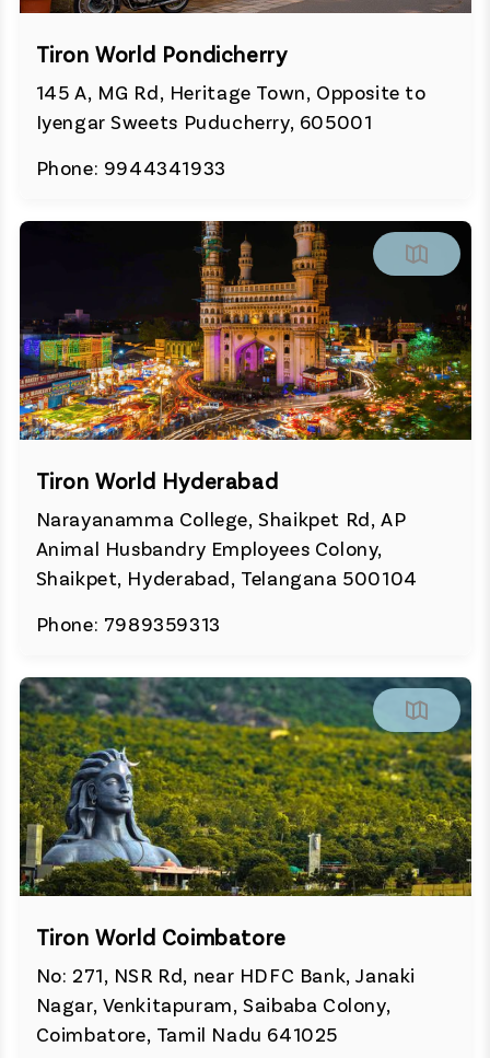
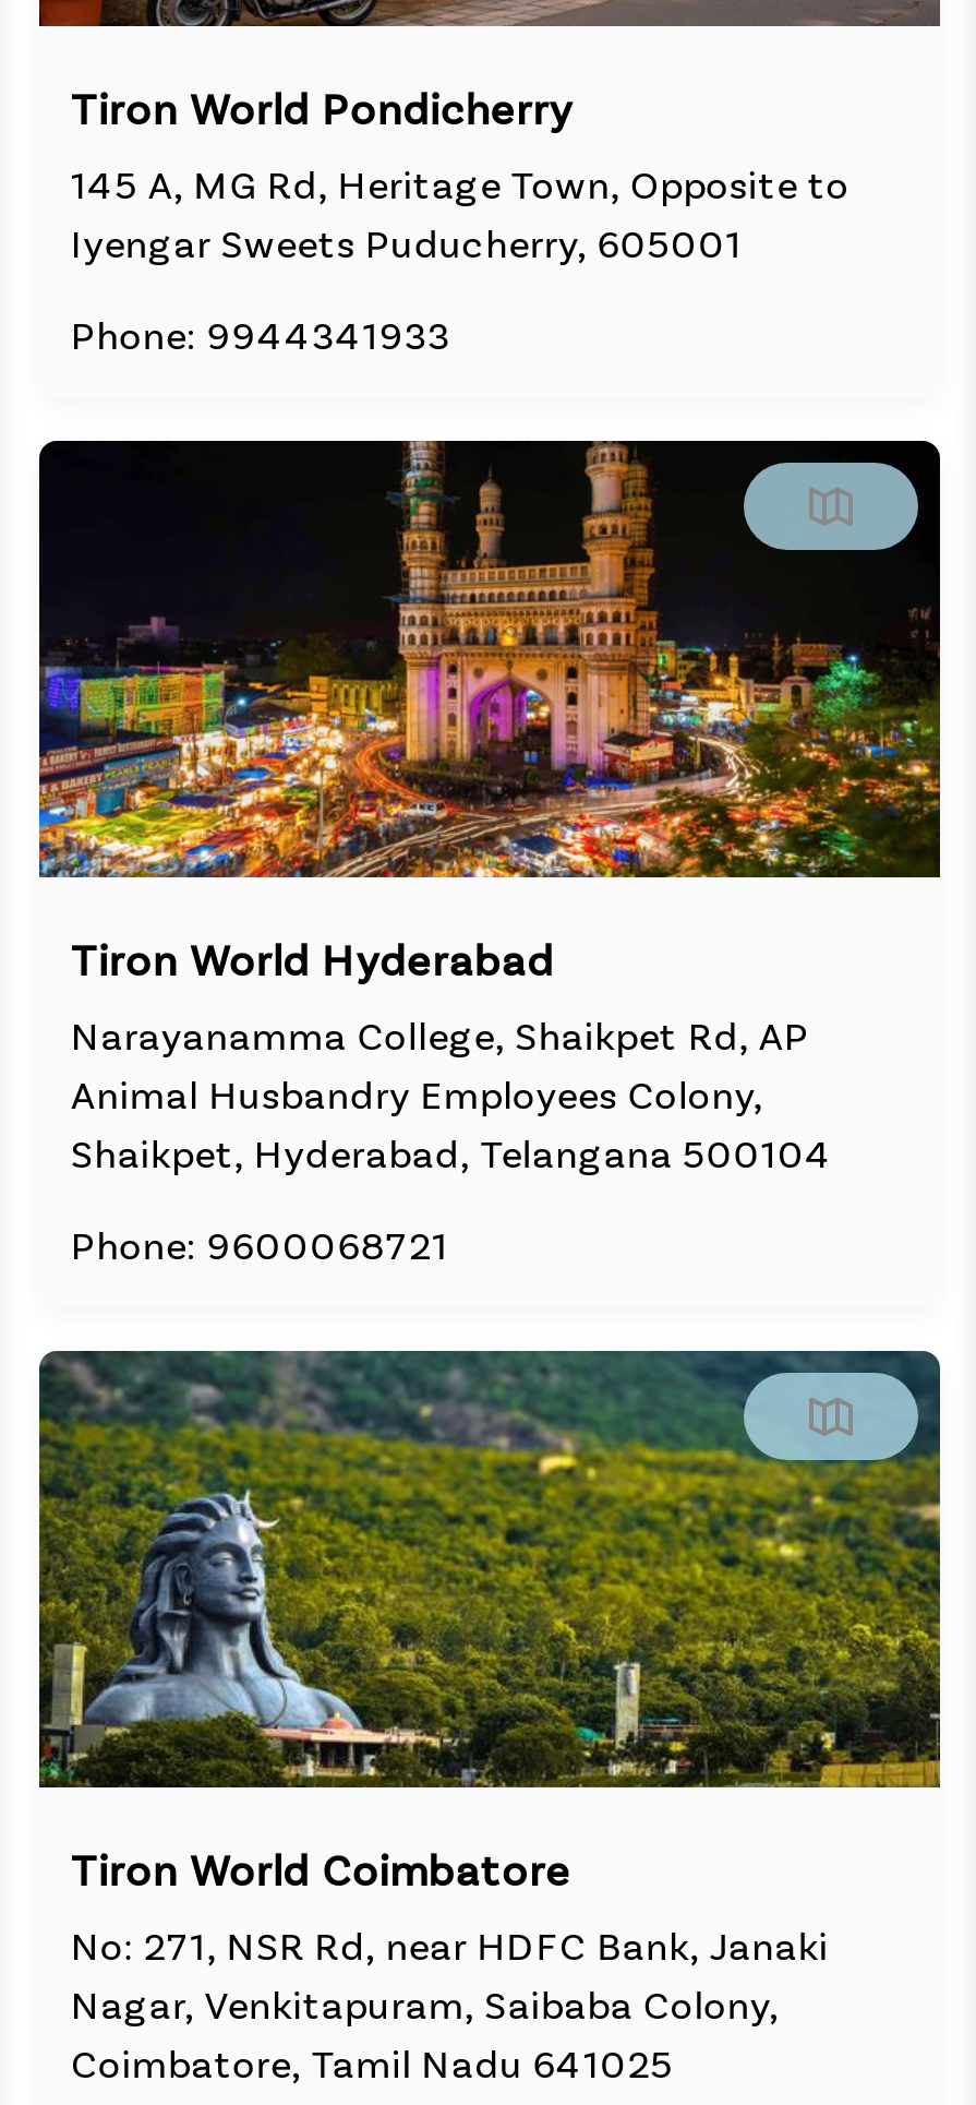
[36,612,221,636] Phone: 7989359313 -> [71,1220,449,1268] Phone: 9600068721

